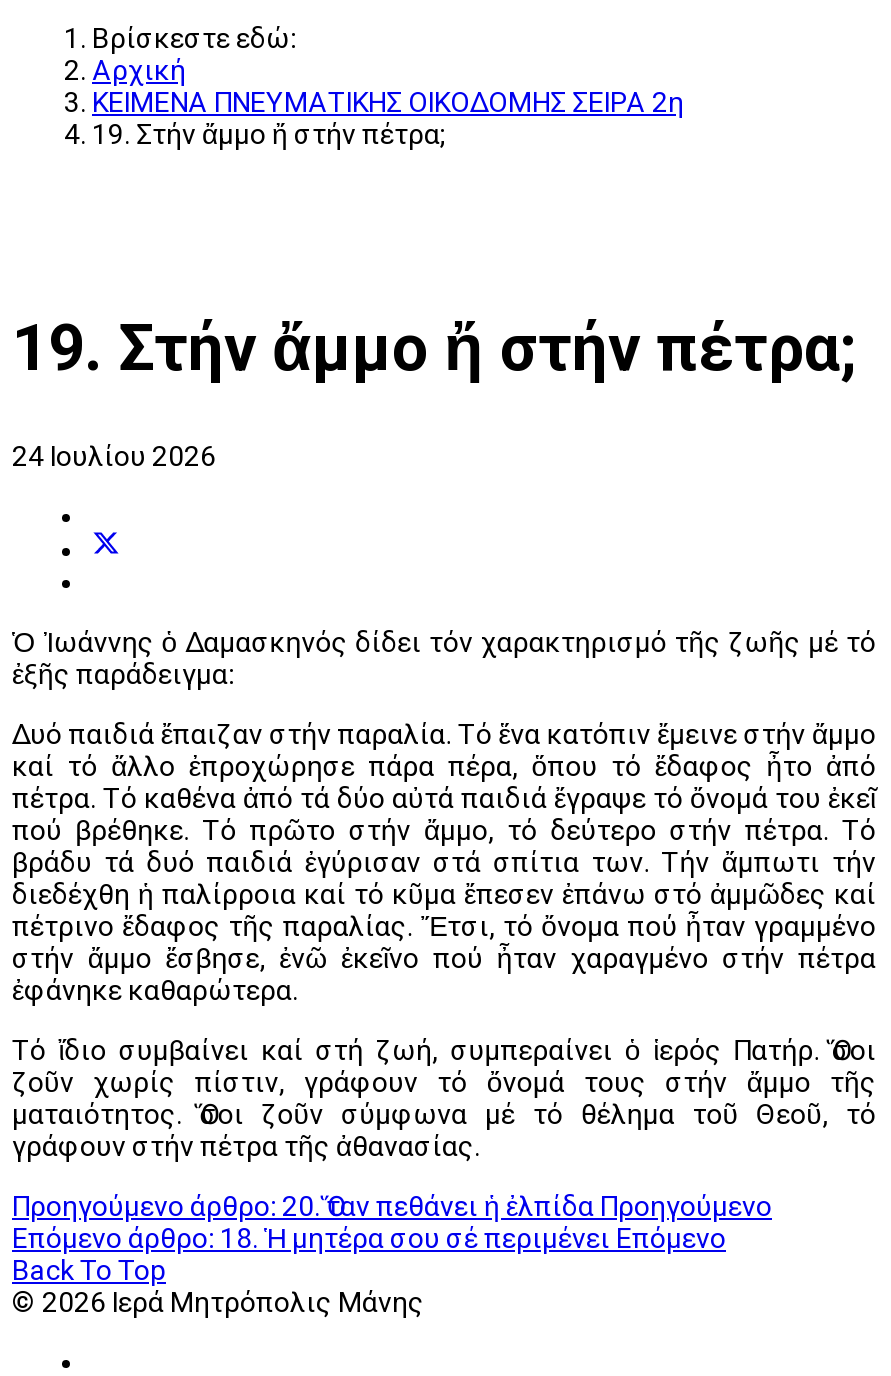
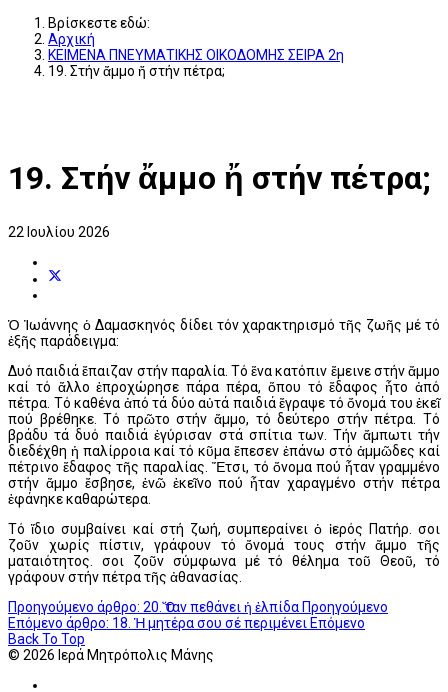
[12,440,216,472] 24 Ιουλίου 2026 -> [8,224,110,240] 22 Ιουλίου 2026

